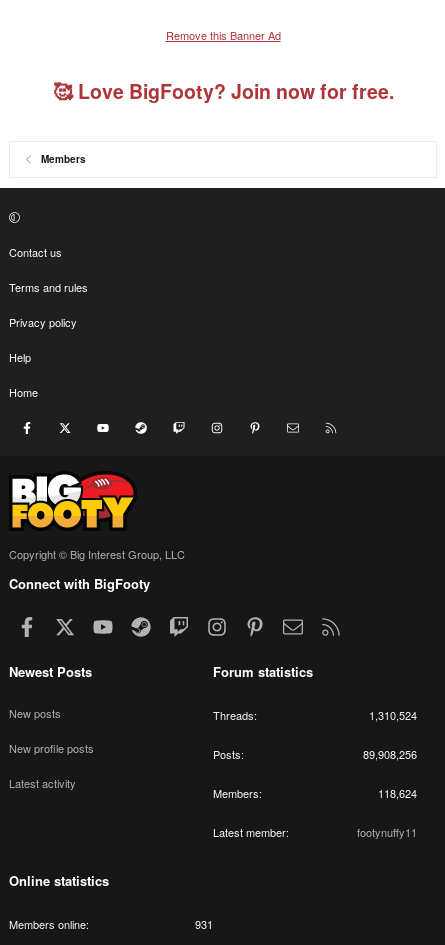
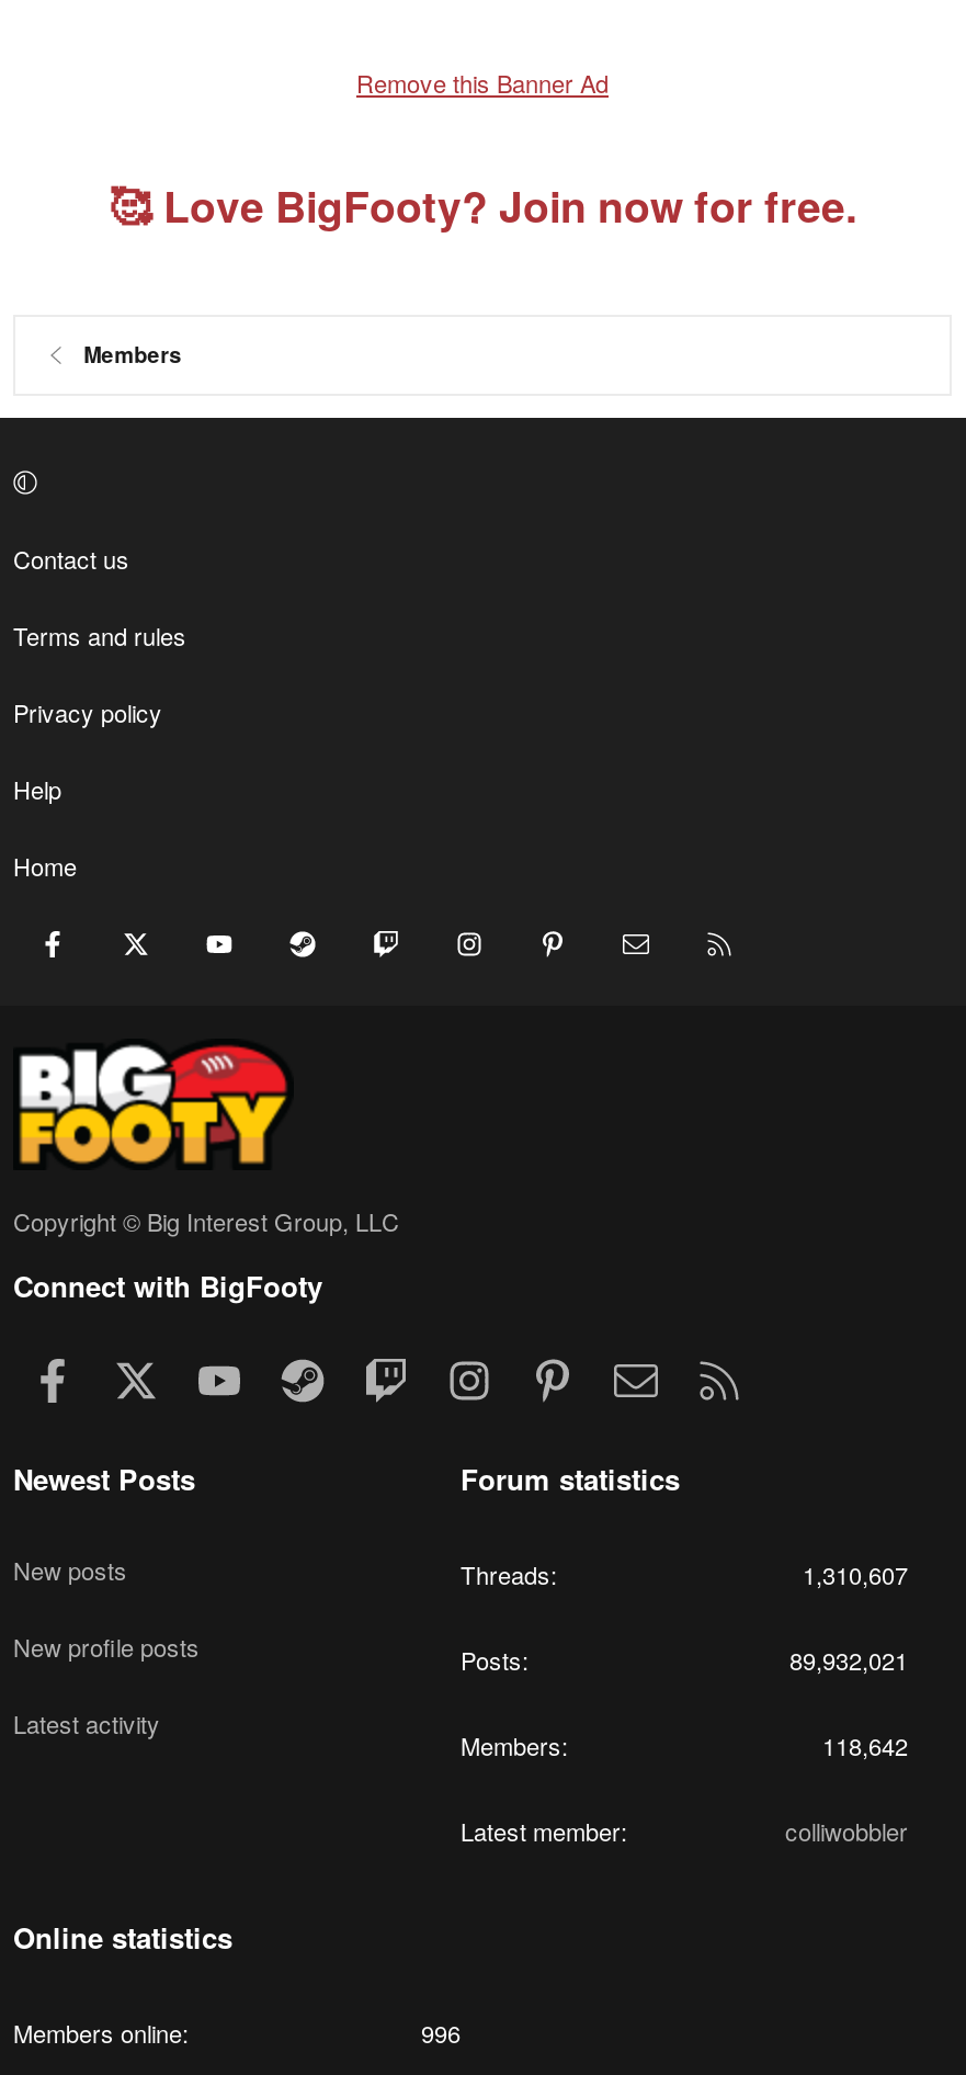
[369,707,417,723] 1,310,524 -> [803,1556,908,1591] 1,310,607
[363,746,417,762] 89,908,256 -> [789,1642,908,1677] 89,932,021
[378,785,417,801] 118,624 -> [822,1727,908,1762] 118,642
[357,824,417,840] footynuffy11 -> [785,1813,908,1848] colliwobbler
[195,916,213,932] 931 -> [421,2015,461,2050] 996

